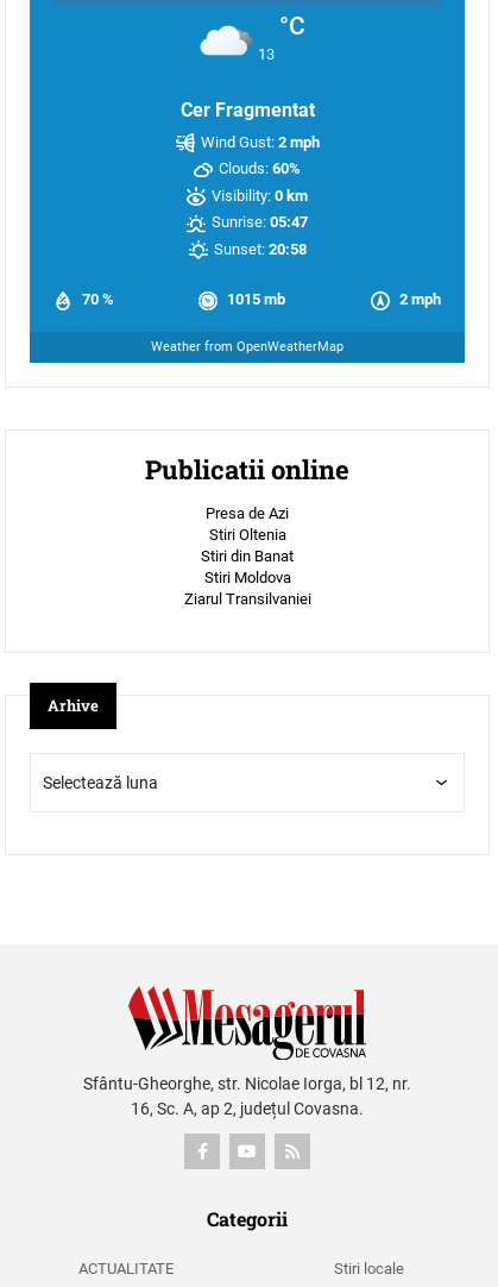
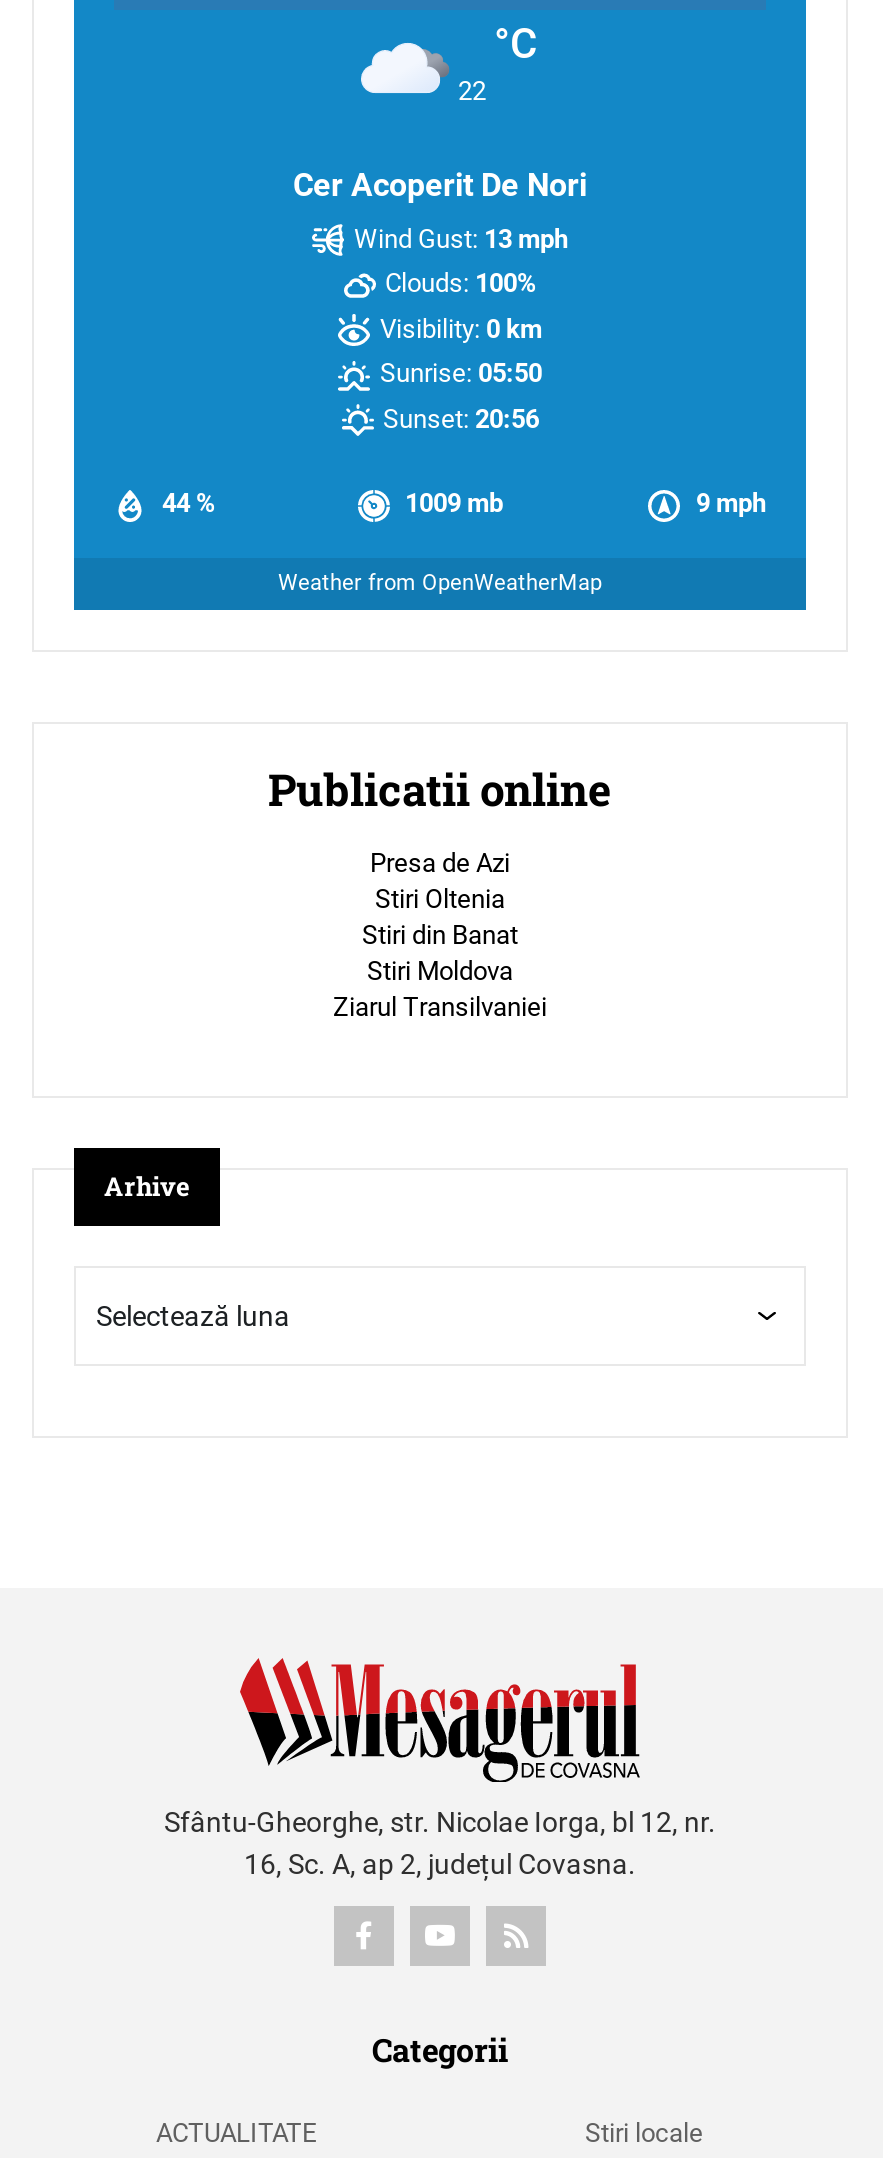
[258,45,275,63] 13 -> [458,75,486,105] 22
[180,98,314,121] Cer Fragmentat -> [293,165,587,203] Cer Acoperit De Nori
[200,133,319,151] Wind Gust: 2 mph -> [354,223,568,253] Wind Gust: 13 mph
[219,160,301,177] Clouds: 60% -> [385,268,537,298] Clouds: 100%
[212,213,308,231] Sunrise: 05:47 -> [380,359,542,389] Sunrise: 05:50
[213,240,306,258] Sunset: 20:58 -> [383,404,539,434] Sunset: 20:56
[82,291,441,309] 70 % | 1015 mb | 2 mph -> [162,489,766,519] 44 % | 1009 mb | 9 mph

